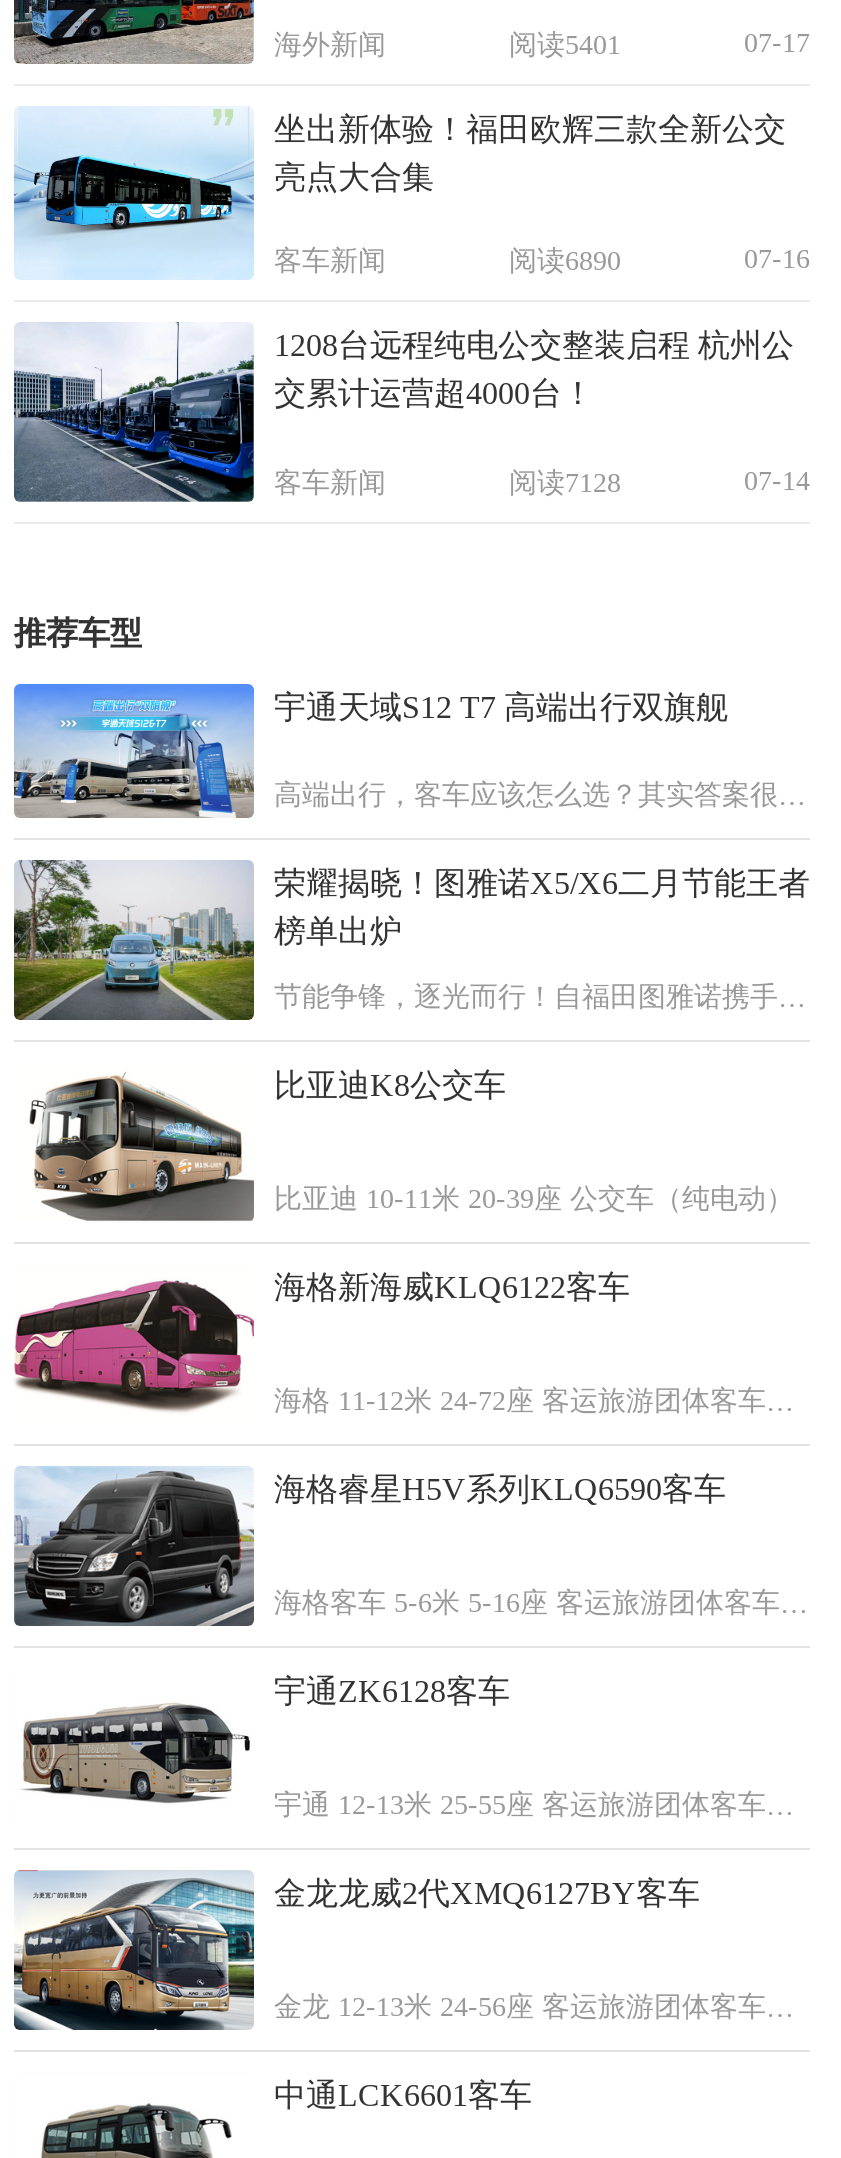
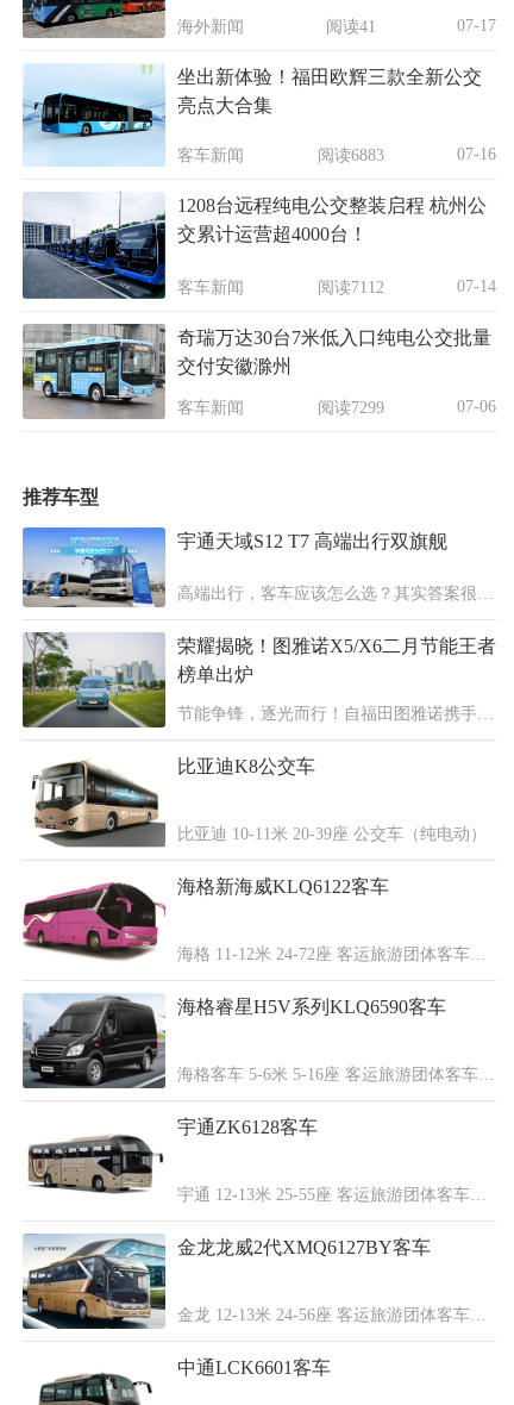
[509,30,621,60] 阅读5401 -> [325,18,375,36] 阅读41
[509,245,621,275] 阅读6890 -> [317,146,384,164] 阅读6883
[509,467,621,497] 阅读7128 -> [317,278,384,296] 阅读7112
none -> [21,323,496,419] [image] | 奇瑞万达30台7米低入口纯电公交批量 | 交付安徽滁州 | 客车新闻 | 阅读7299 | 07-06

